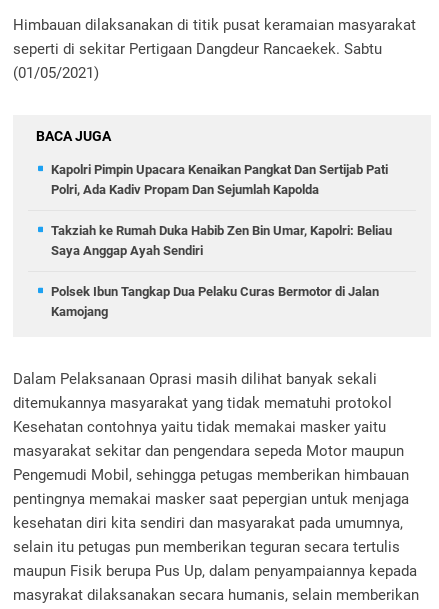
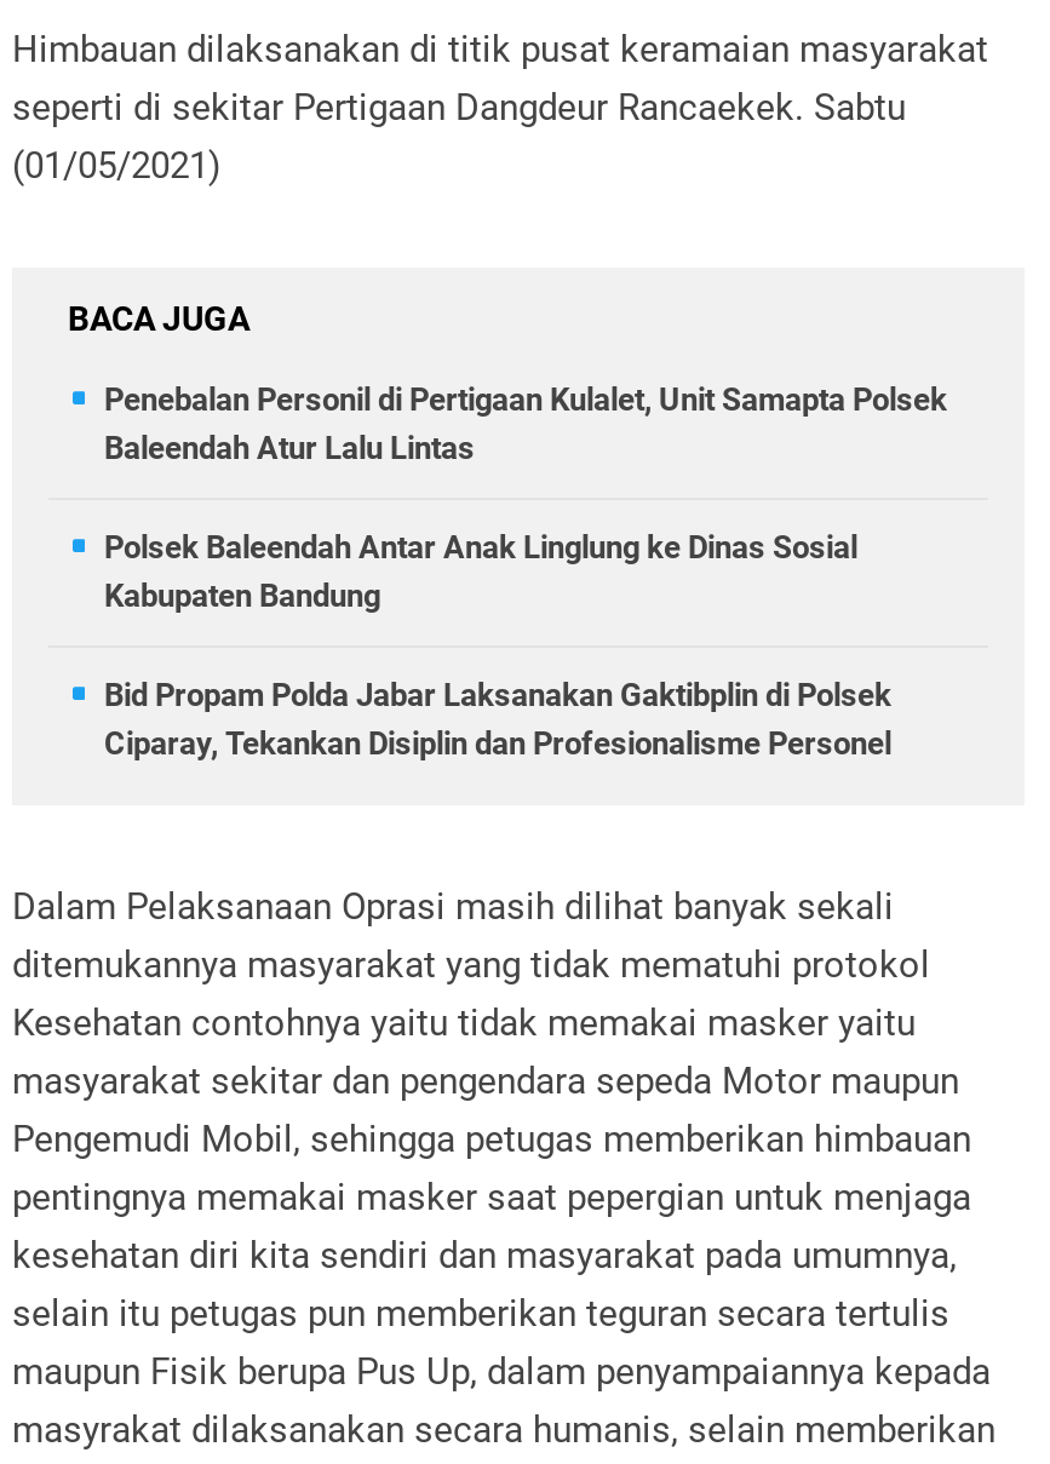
[51,162,388,197] Kapolri Pimpin Upacara Kenaikan Pangkat Dan Sertijab Pati | Polri, Ada Kadiv Propam Dan Sejumlah Kapolda -> [104,381,947,466] Penebalan Personil di Pertigaan Kulalet, Unit Samapta Polsek | Baleendah Atur Lalu Lintas
[51,223,392,258] Takziah ke Rumah Duka Habib Zen Bin Umar, Kapolri: Beliau | Saya Anggap Ayah Sendiri -> [104,529,857,614] Polsek Baleendah Antar Anak Linglung ke Dinas Sosial | Kabupaten Bandung
[51,284,379,319] Polsek Ibun Tangkap Dua Pelaku Curas Bermotor di Jalan | Kamojang -> [104,677,891,762] Bid Propam Polda Jabar Laksanakan Gaktibplin di Polsek | Ciparay, Tekankan Disiplin dan Profesionalisme Personel

